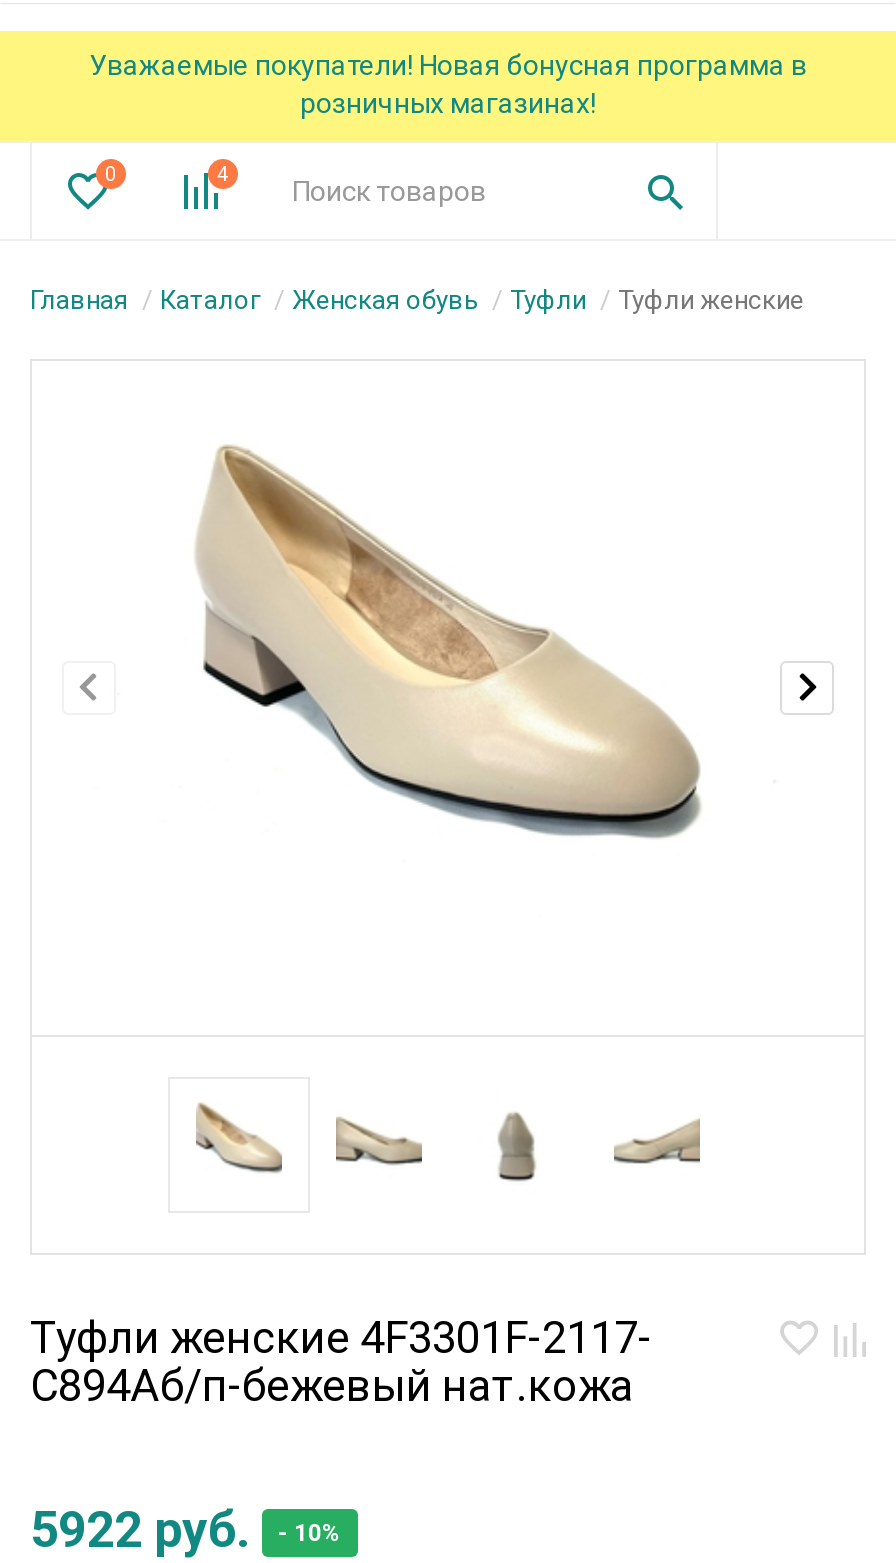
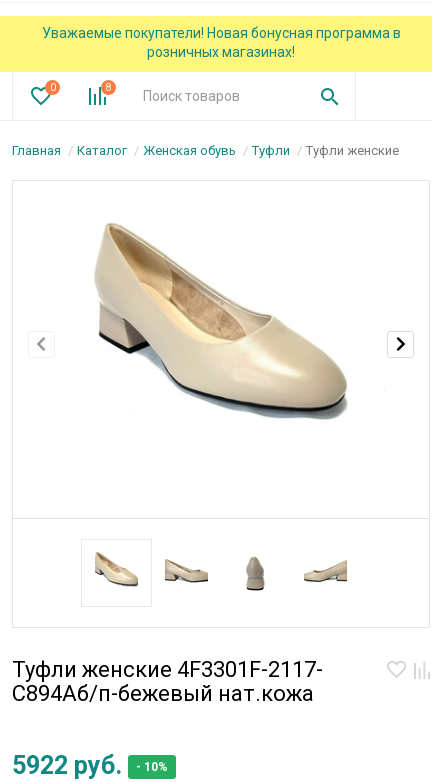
[217,162,229,184] 4 -> [105,81,111,92] 8

